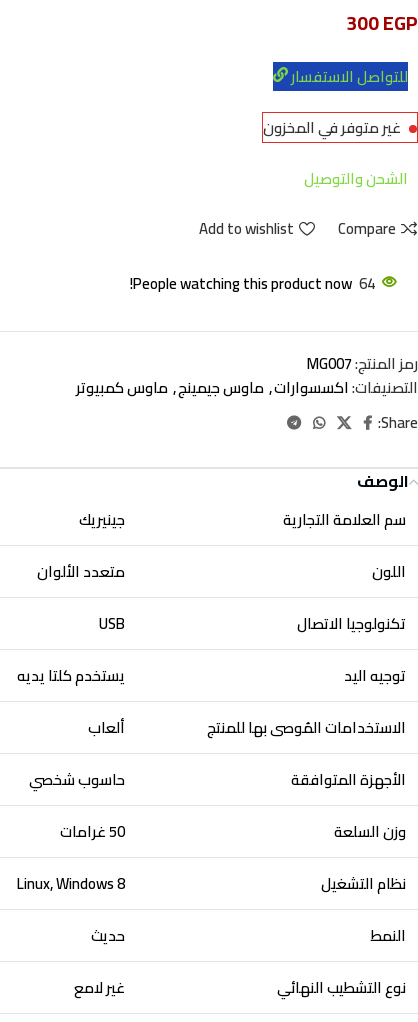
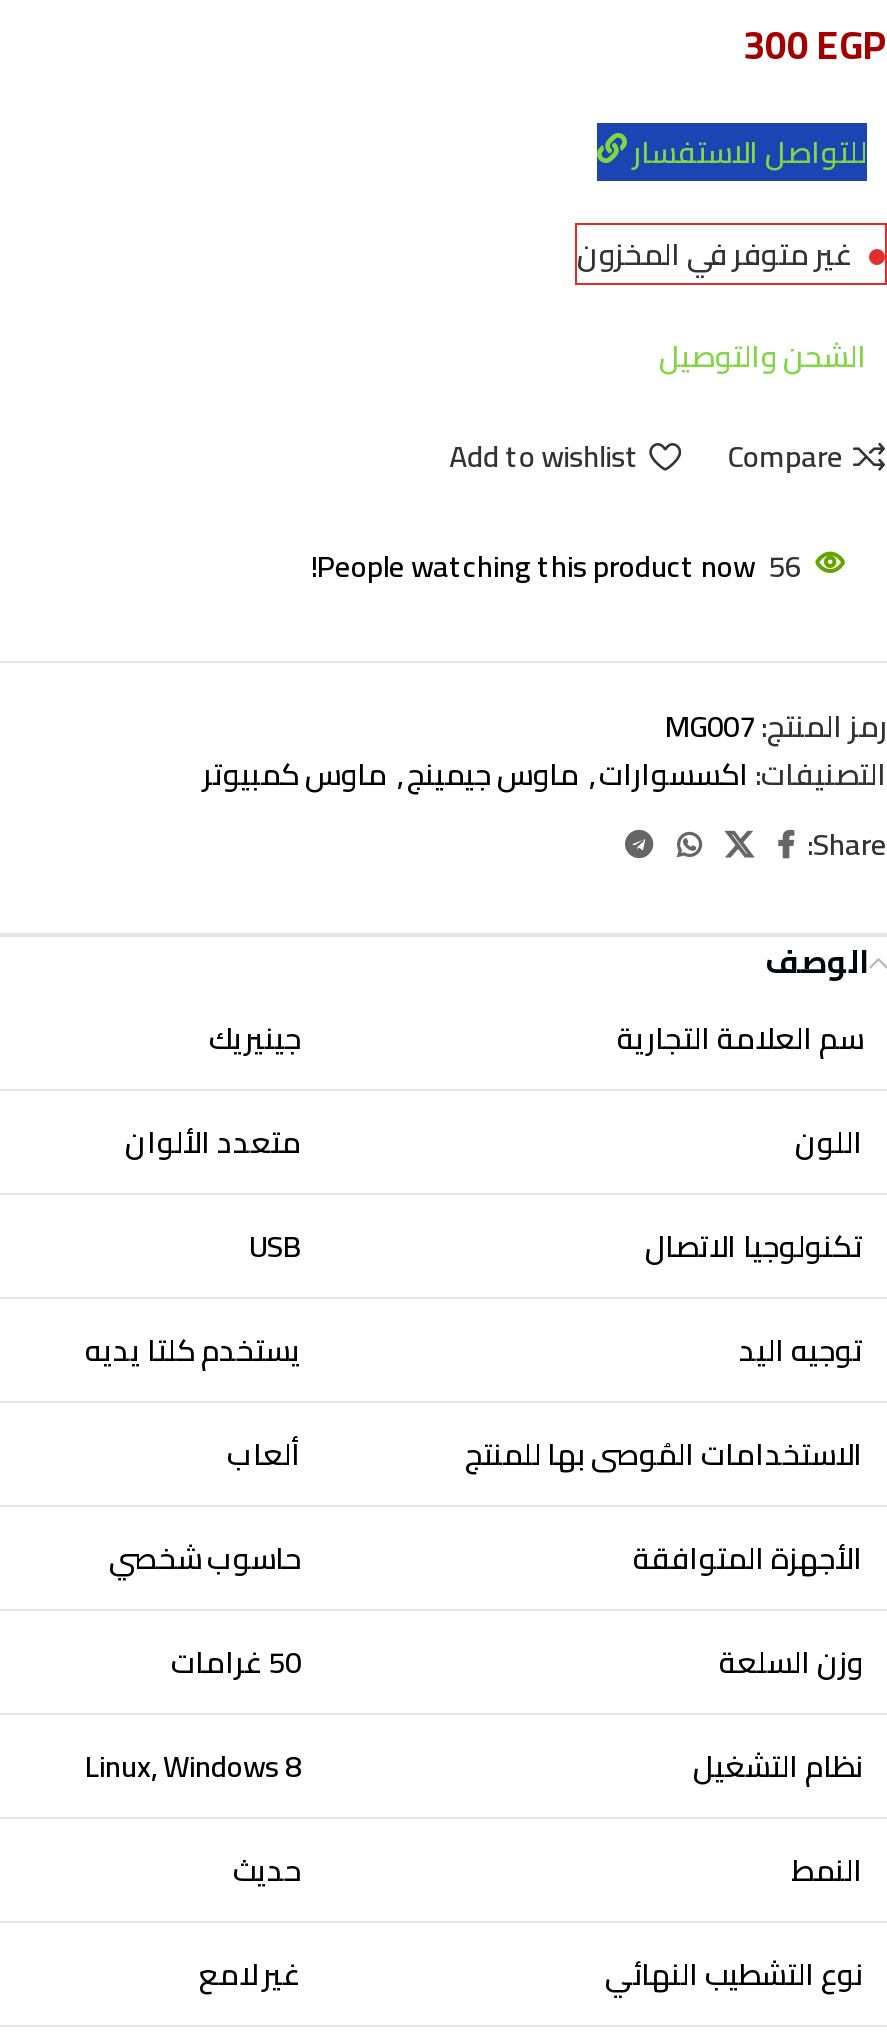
[133,269,375,298] People watching this product now! 64 -> [317,536,801,594] People watching this product now! 56

